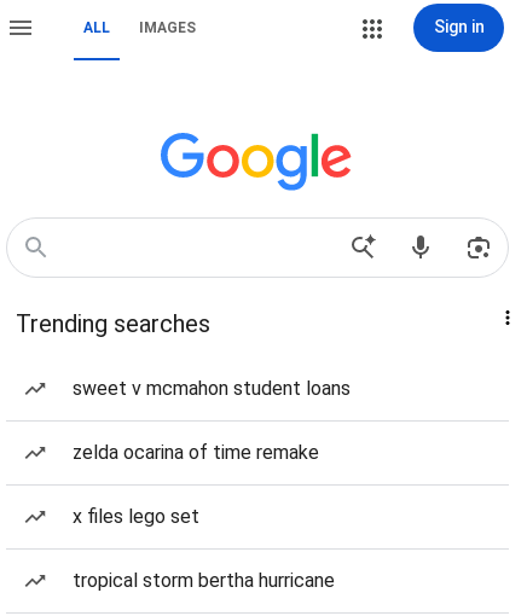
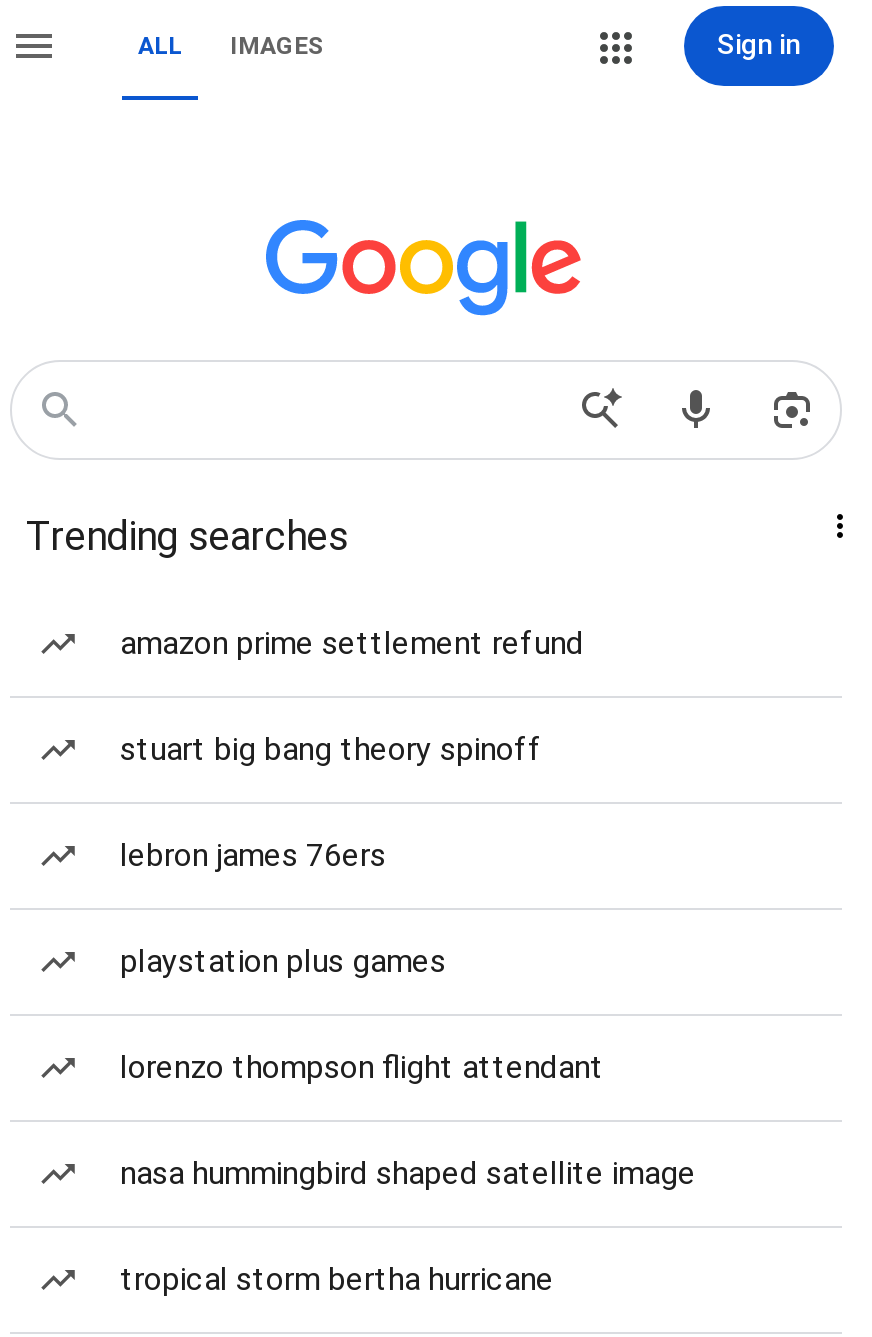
[73,377,351,528] sweet v mcmahon student loans | zelda ocarina of time remake | x files lego set -> [120,624,696,1192] amazon prime settlement refund | stuart big bang theory spinoff | lebron james 76ers | playstation plus games | lorenzo thompson flight attendant | nasa hummingbird shaped satellite image

